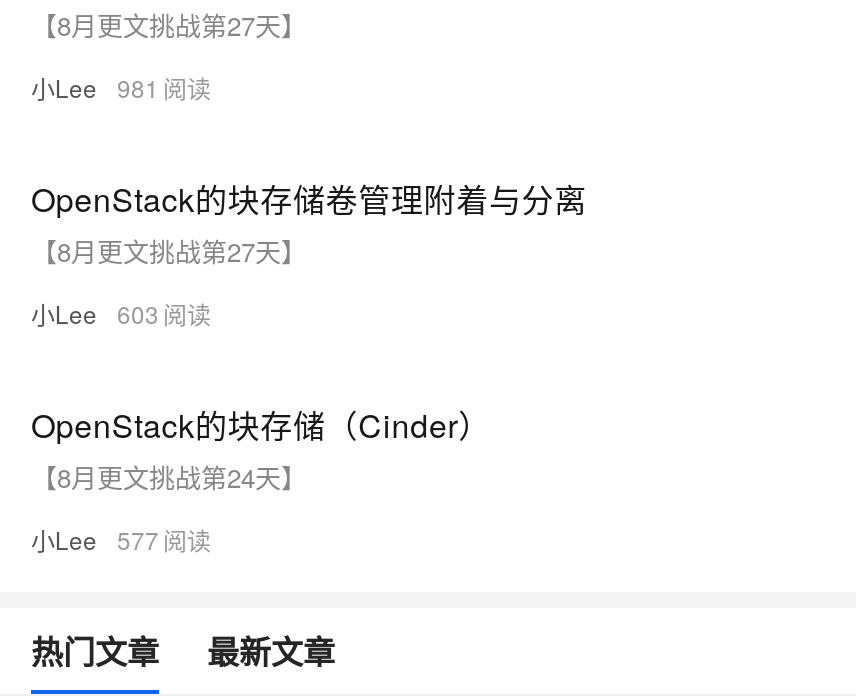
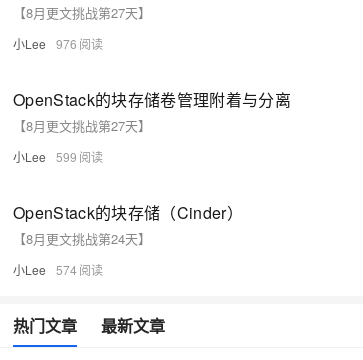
[31,70,159,104] 小Lee 981 -> [13,35,77,52] 小Lee 976
[31,296,159,330] 小Lee 603 -> [13,148,77,165] 小Lee 599
[31,522,159,556] 小Lee 577 -> [13,261,77,278] 小Lee 574

